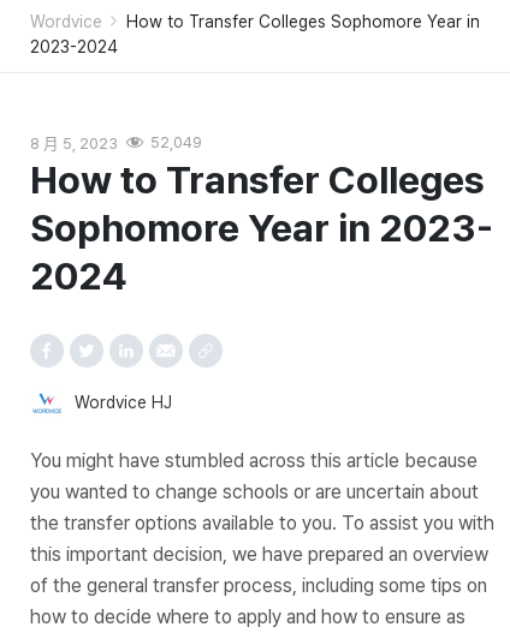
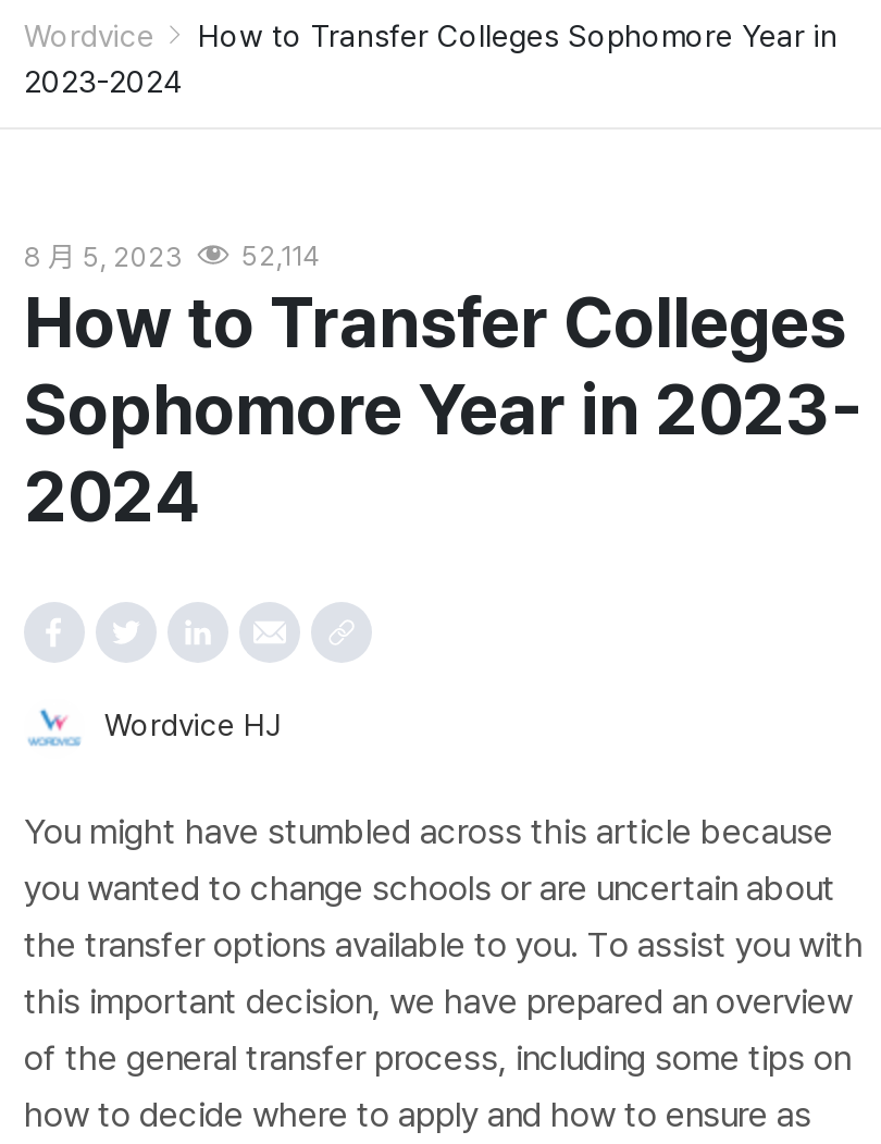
[30,134,202,152] 8 月 5, 2023 52,049 -> [24,240,320,272] 8 月 5, 2023 52,114

